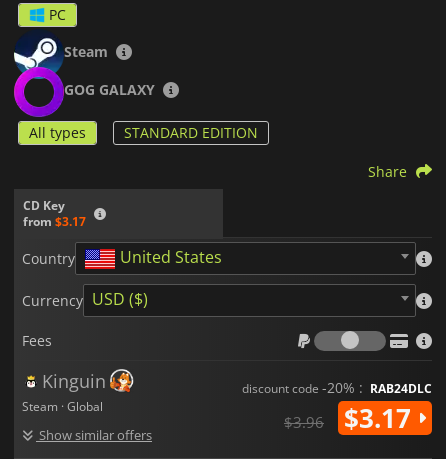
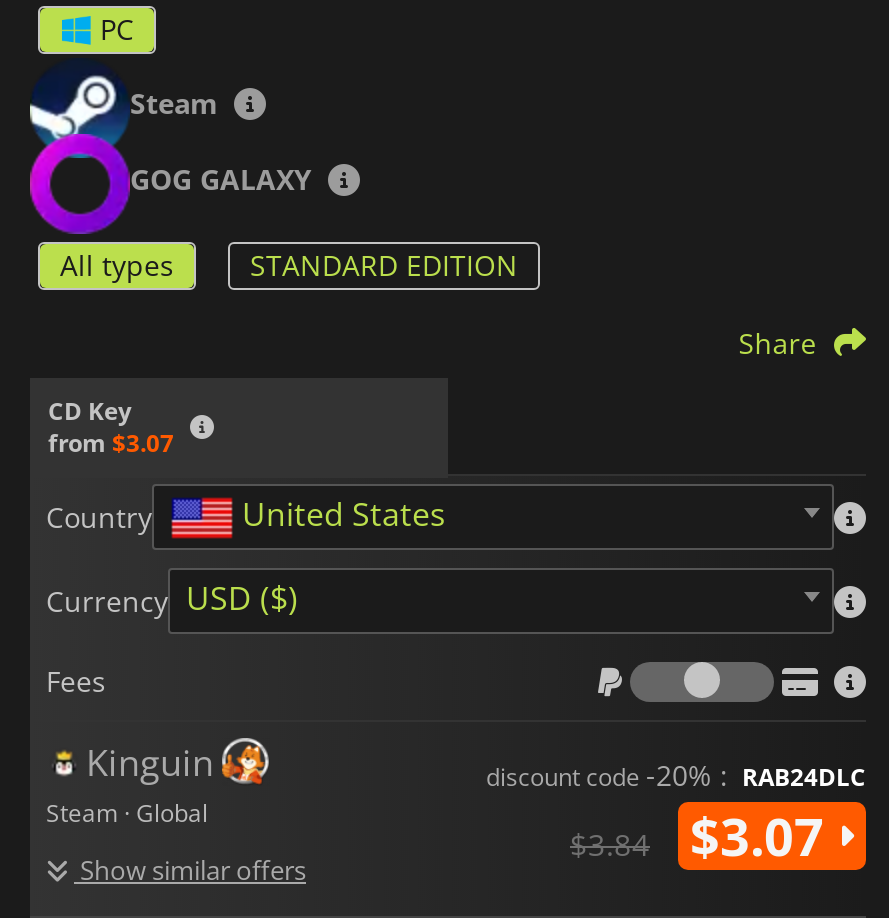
[23,213,86,230] from $3.17 -> [48,425,174,459] from $3.07
[344,400,418,436] $3.17 -> [690,799,838,871] $3.07
[284,412,324,432] $3.96 -> [570,823,650,863] $3.84

